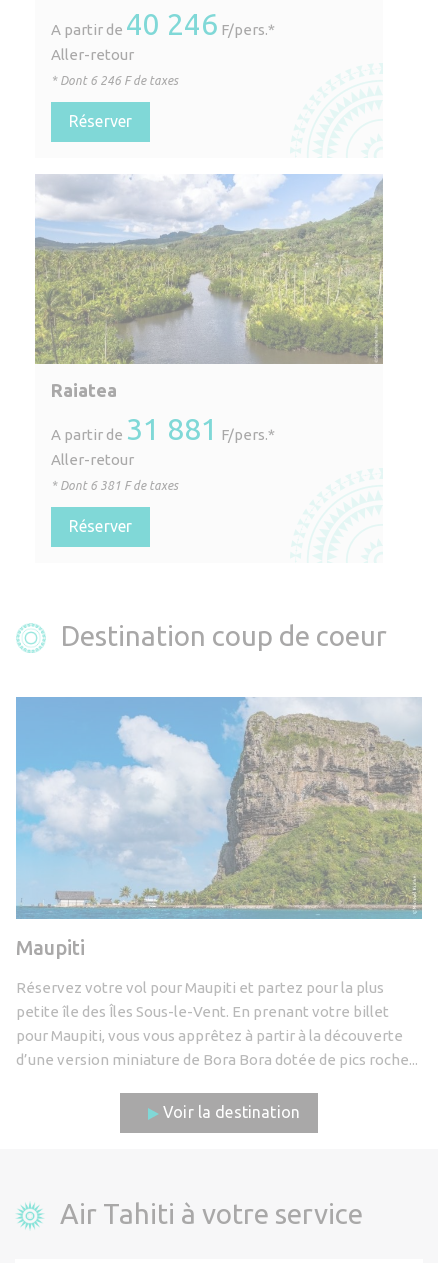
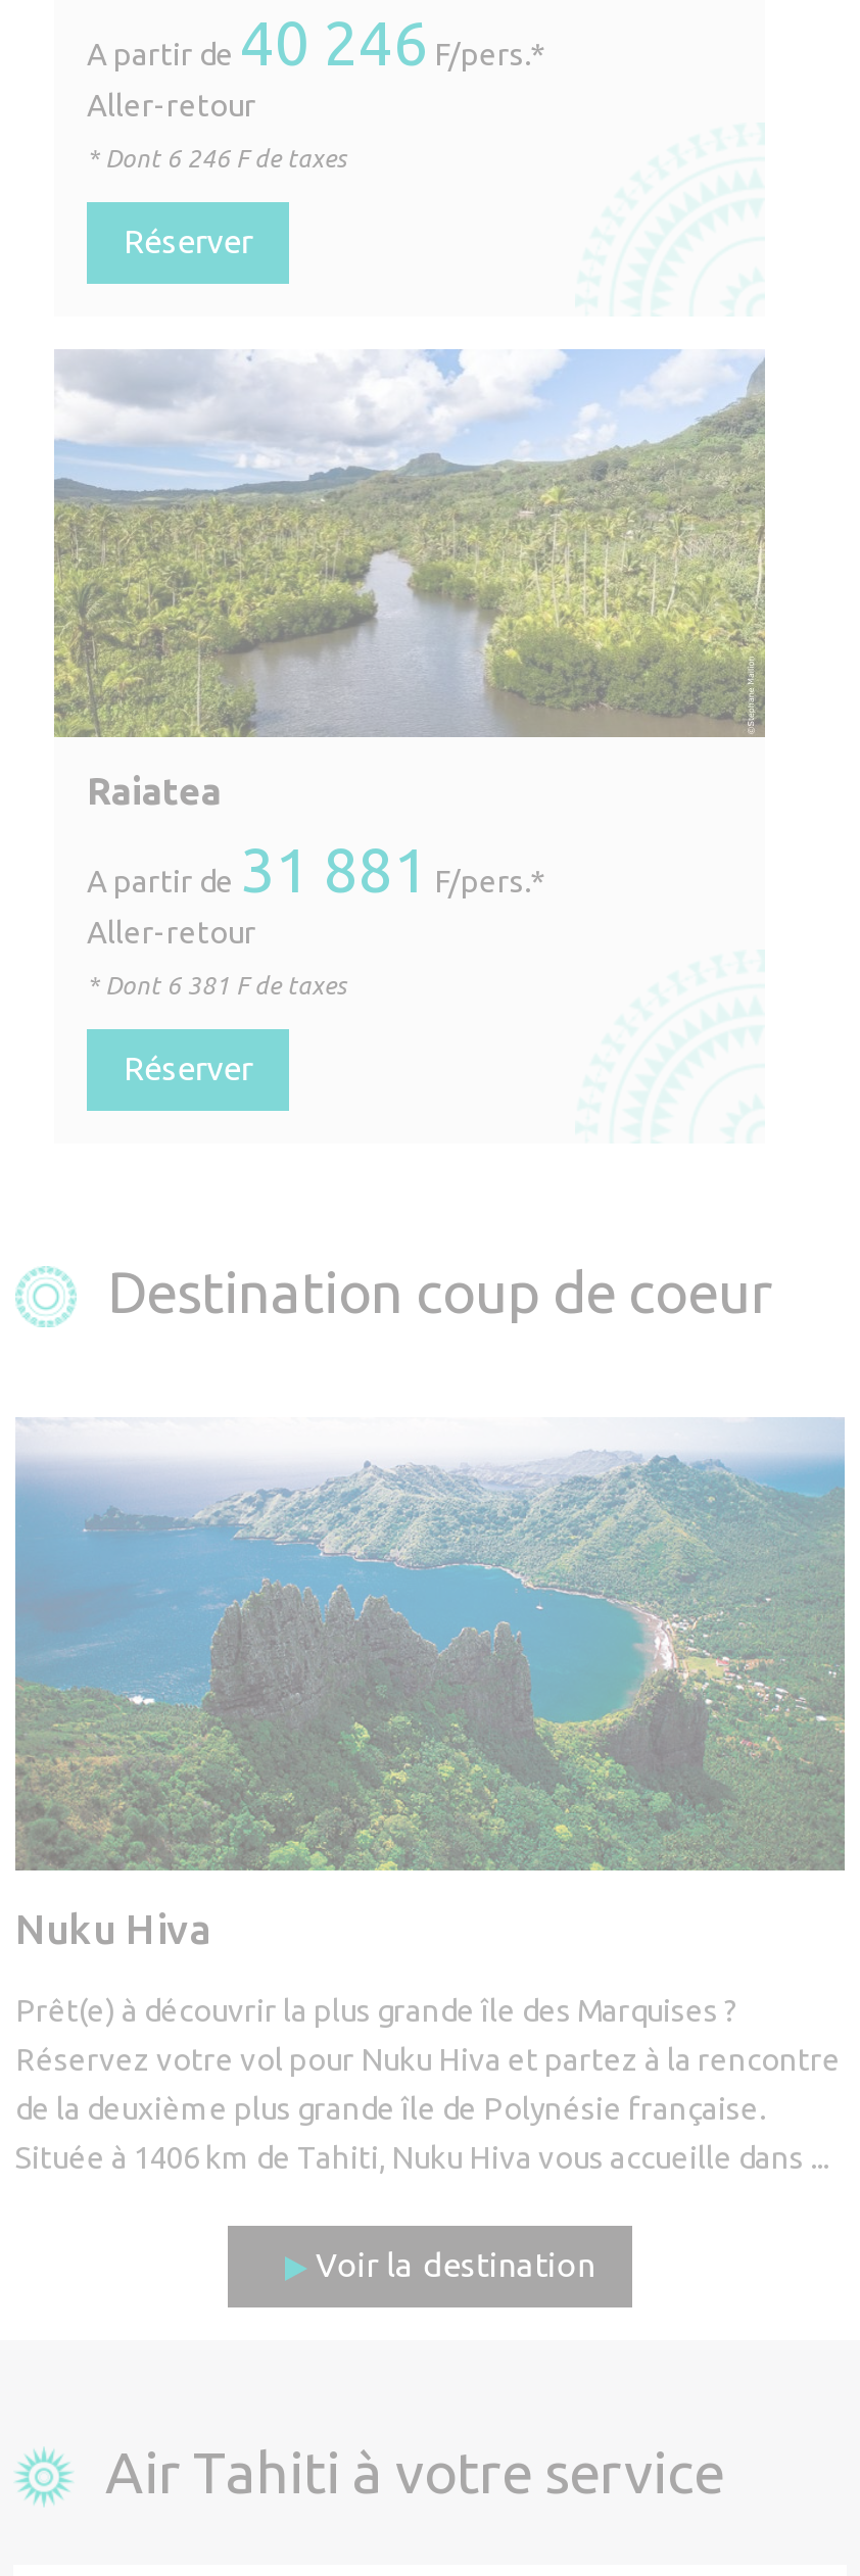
[15,696,423,959] [image] | Maupiti -> [13,1417,847,1953] [image] | Nuku Hiva
[16,979,418,1068] Réservez votre vol pour Maupiti et partez pour la plus | petite île des Îles Sous-le-Vent. En prenant votre billet | pour Maupiti, vous vous apprêtez à partir à la découverte | d’une version miniature de Bora Bora dotée de pics roche... -> [15,1994,841,2176] Prêt(e) à découvrir la plus grande île des Marquises ? | Réservez votre vol pour Nuku Hiva et partez à la rencontre | de la deuxième plus grande île de Polynésie française. | Située à 1406 km de Tahiti, Nuku Hiva vous accueille dans ...

